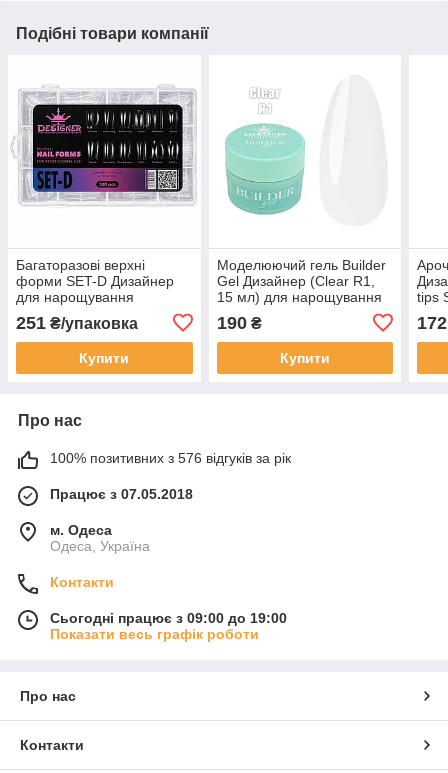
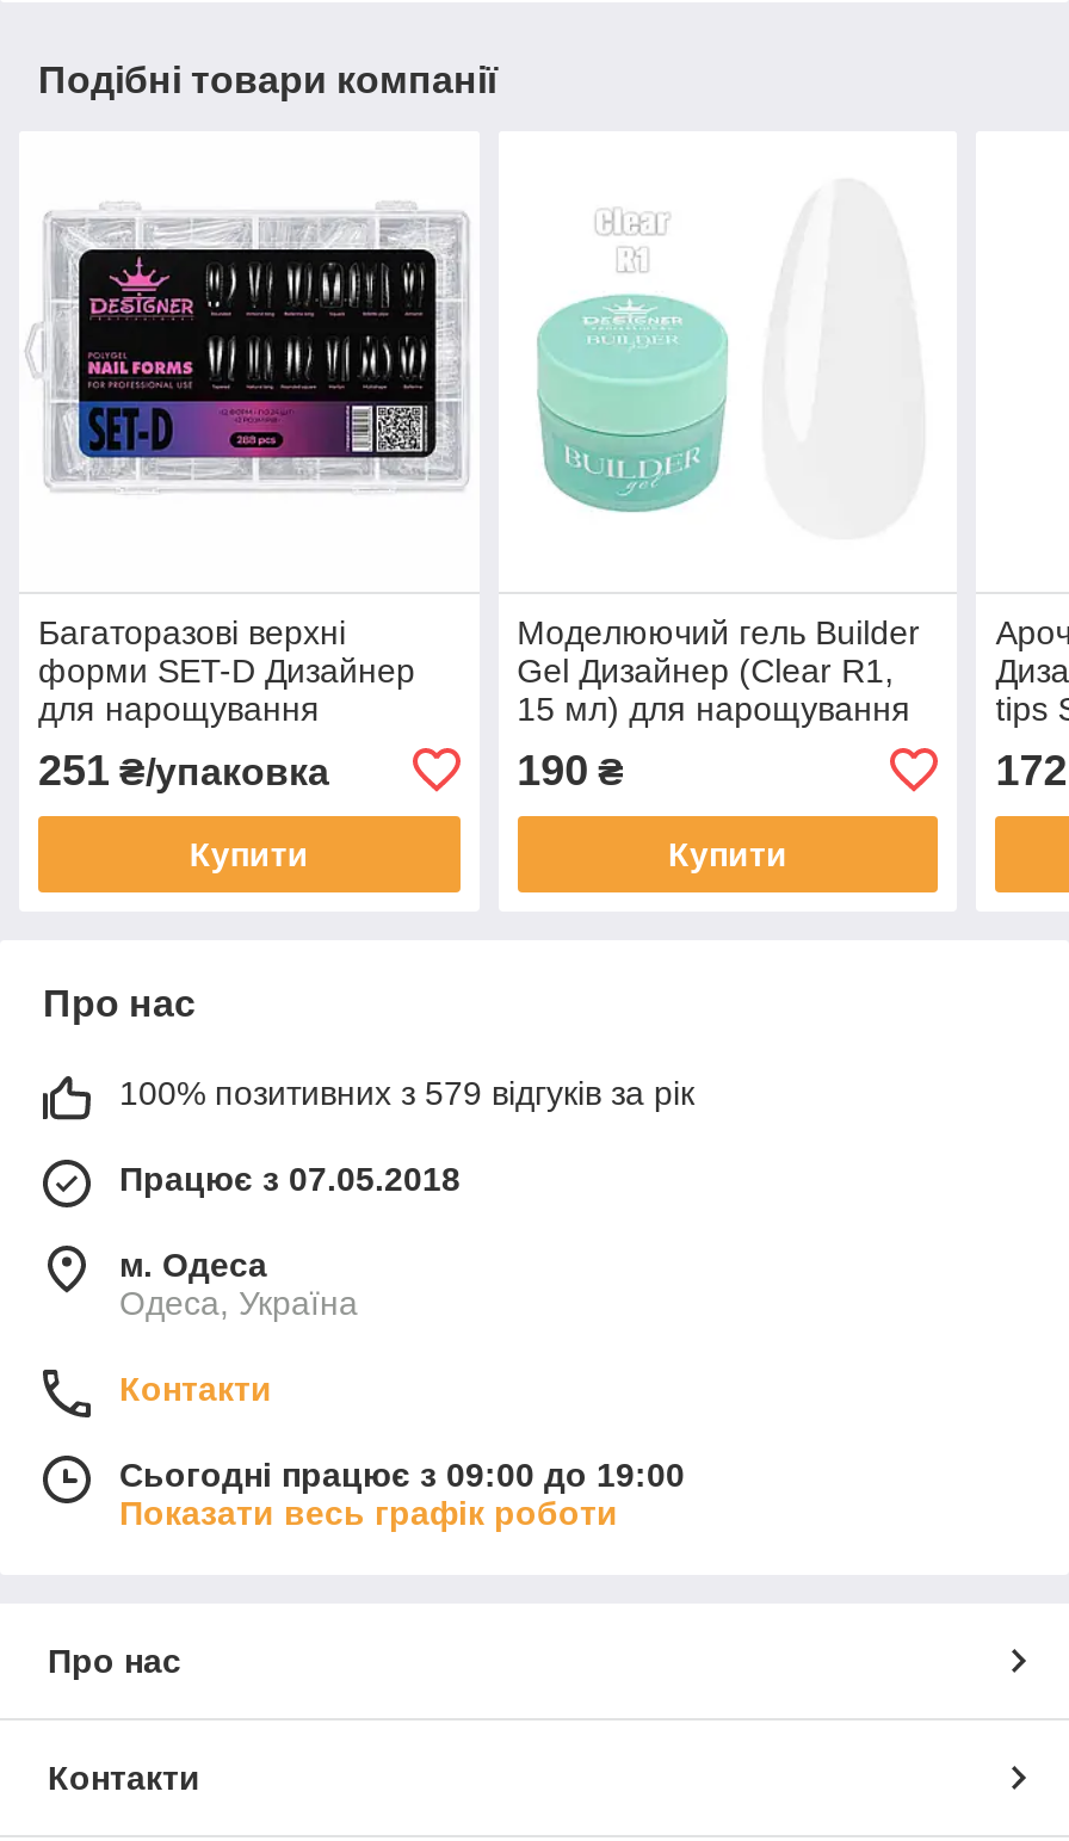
[50,450,291,466] 100% позитивних з 576 відгуків за рік -> [119,1073,694,1112] 100% позитивних з 579 відгуків за рік

